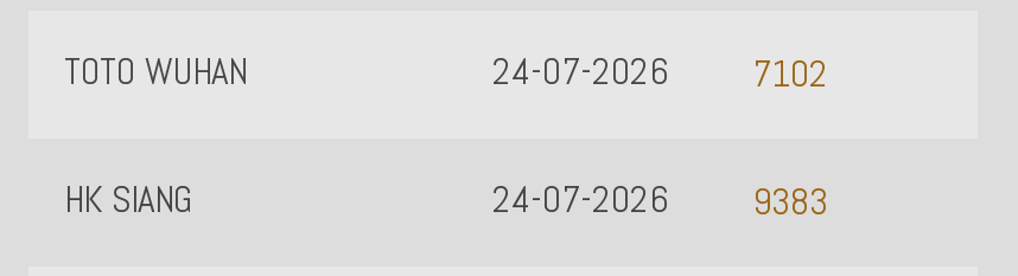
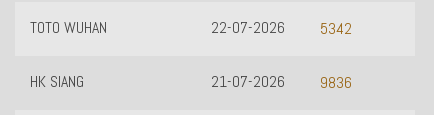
[492,50,668,97] 24-07-2026 -> [210,18,284,38] 22-07-2026
[752,51,828,98] 7102 -> [320,19,352,39] 5342
[492,177,668,225] 24-07-2026 -> [210,72,284,92] 21-07-2026
[752,179,828,226] 9383 -> [320,73,352,93] 9836

